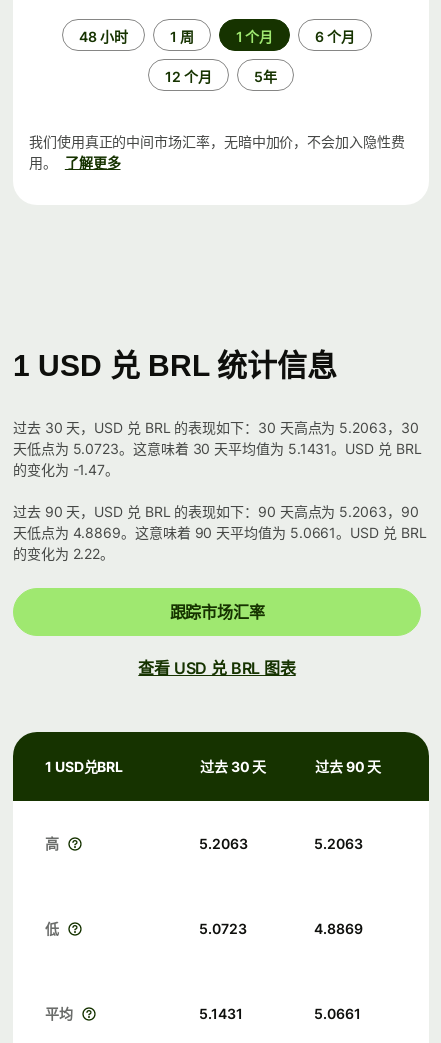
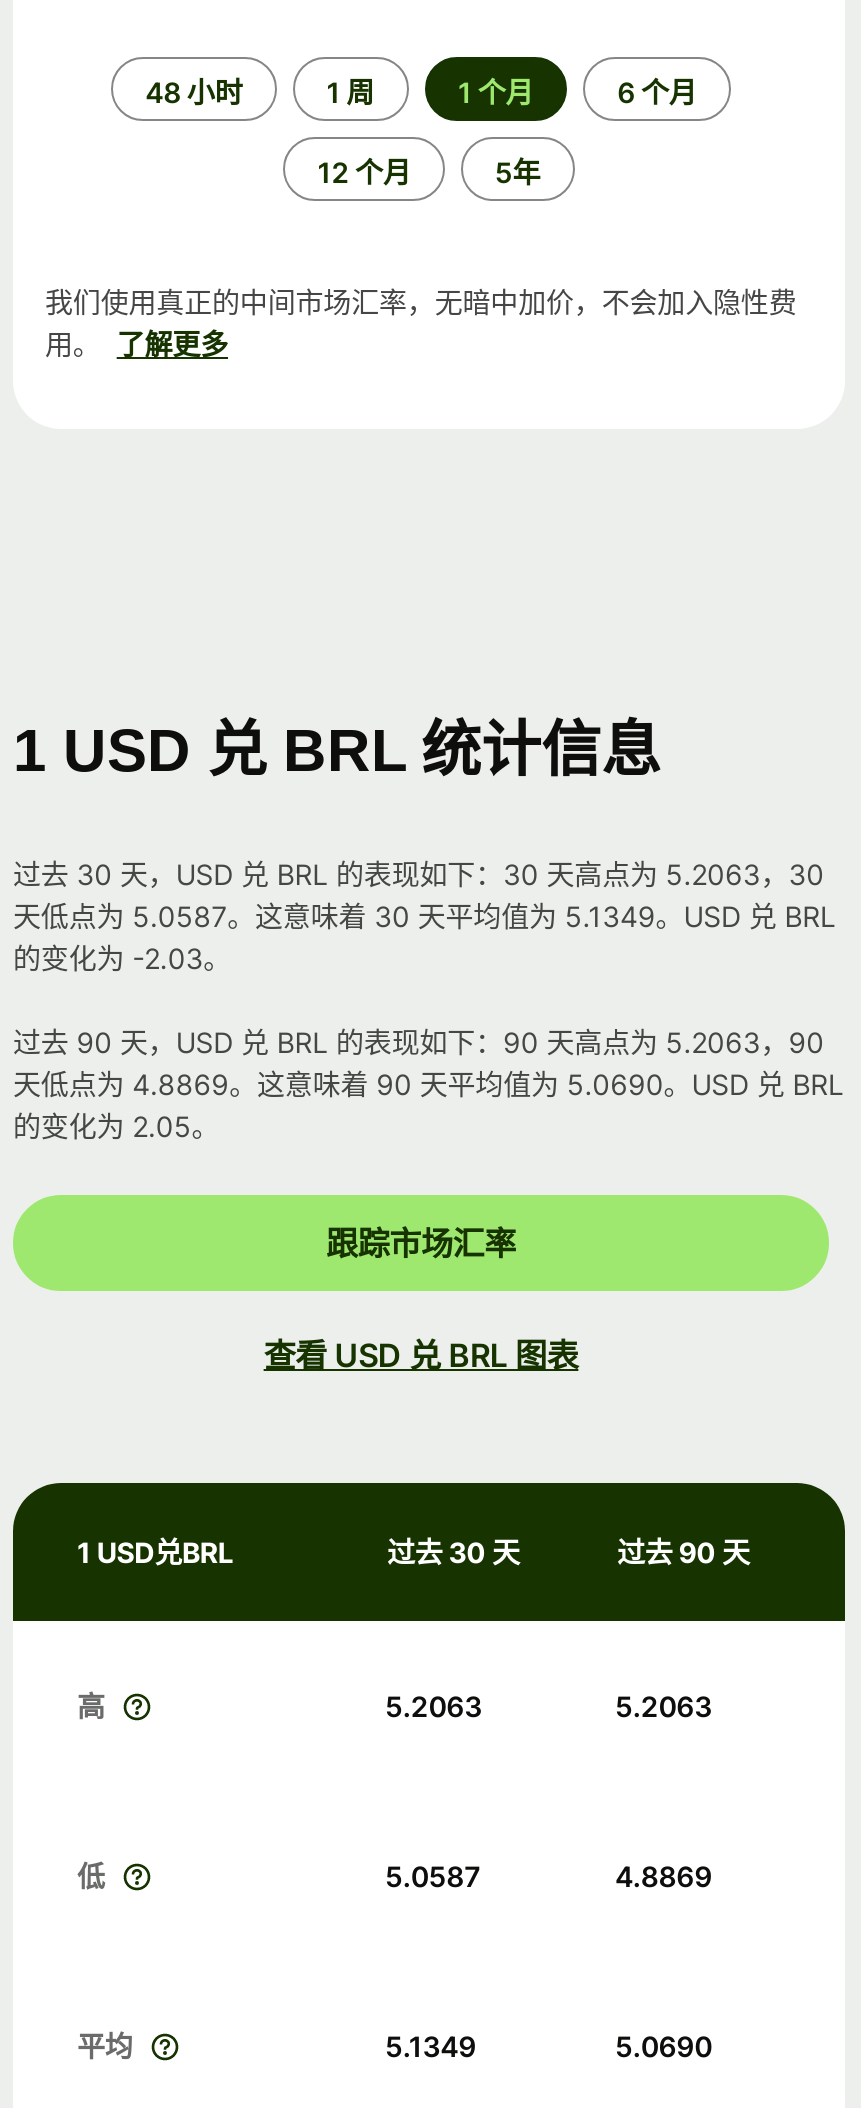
[13,440,421,457] 天低点为 5.0723。这意味着 30 天平均值为 5.1431。USD 兑 BRL -> [13,899,836,933] 天低点为 5.0587。这意味着 30 天平均值为 5.1349。USD 兑 BRL
[13,461,119,478] 的变化为 -1.47。 -> [13,941,231,975] 的变化为 -2.03。
[13,524,426,541] 天低点为 4.8869。这意味着 90 天平均值为 5.0661。USD 兑 BRL -> [13,1067,844,1101] 天低点为 4.8869。这意味着 90 天平均值为 5.0690。USD 兑 BRL
[13,545,114,562] 的变化为 2.22。 -> [13,1109,219,1143] 的变化为 2.05。
[199,920,246,937] 5.0723 -> [385,1859,480,1893] 5.0587
[199,1005,242,1022] 5.1431 -> [385,2029,476,2063] 5.1349
[314,1005,360,1022] 5.0661 -> [615,2029,712,2063] 5.0690

